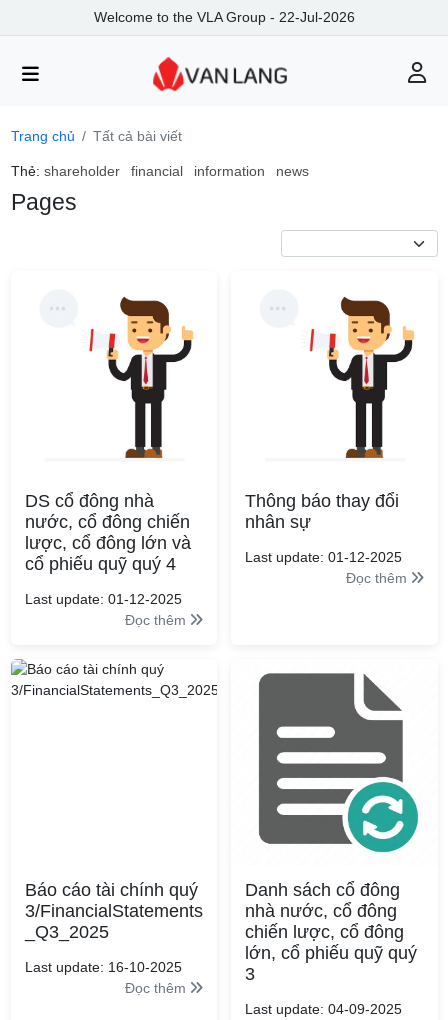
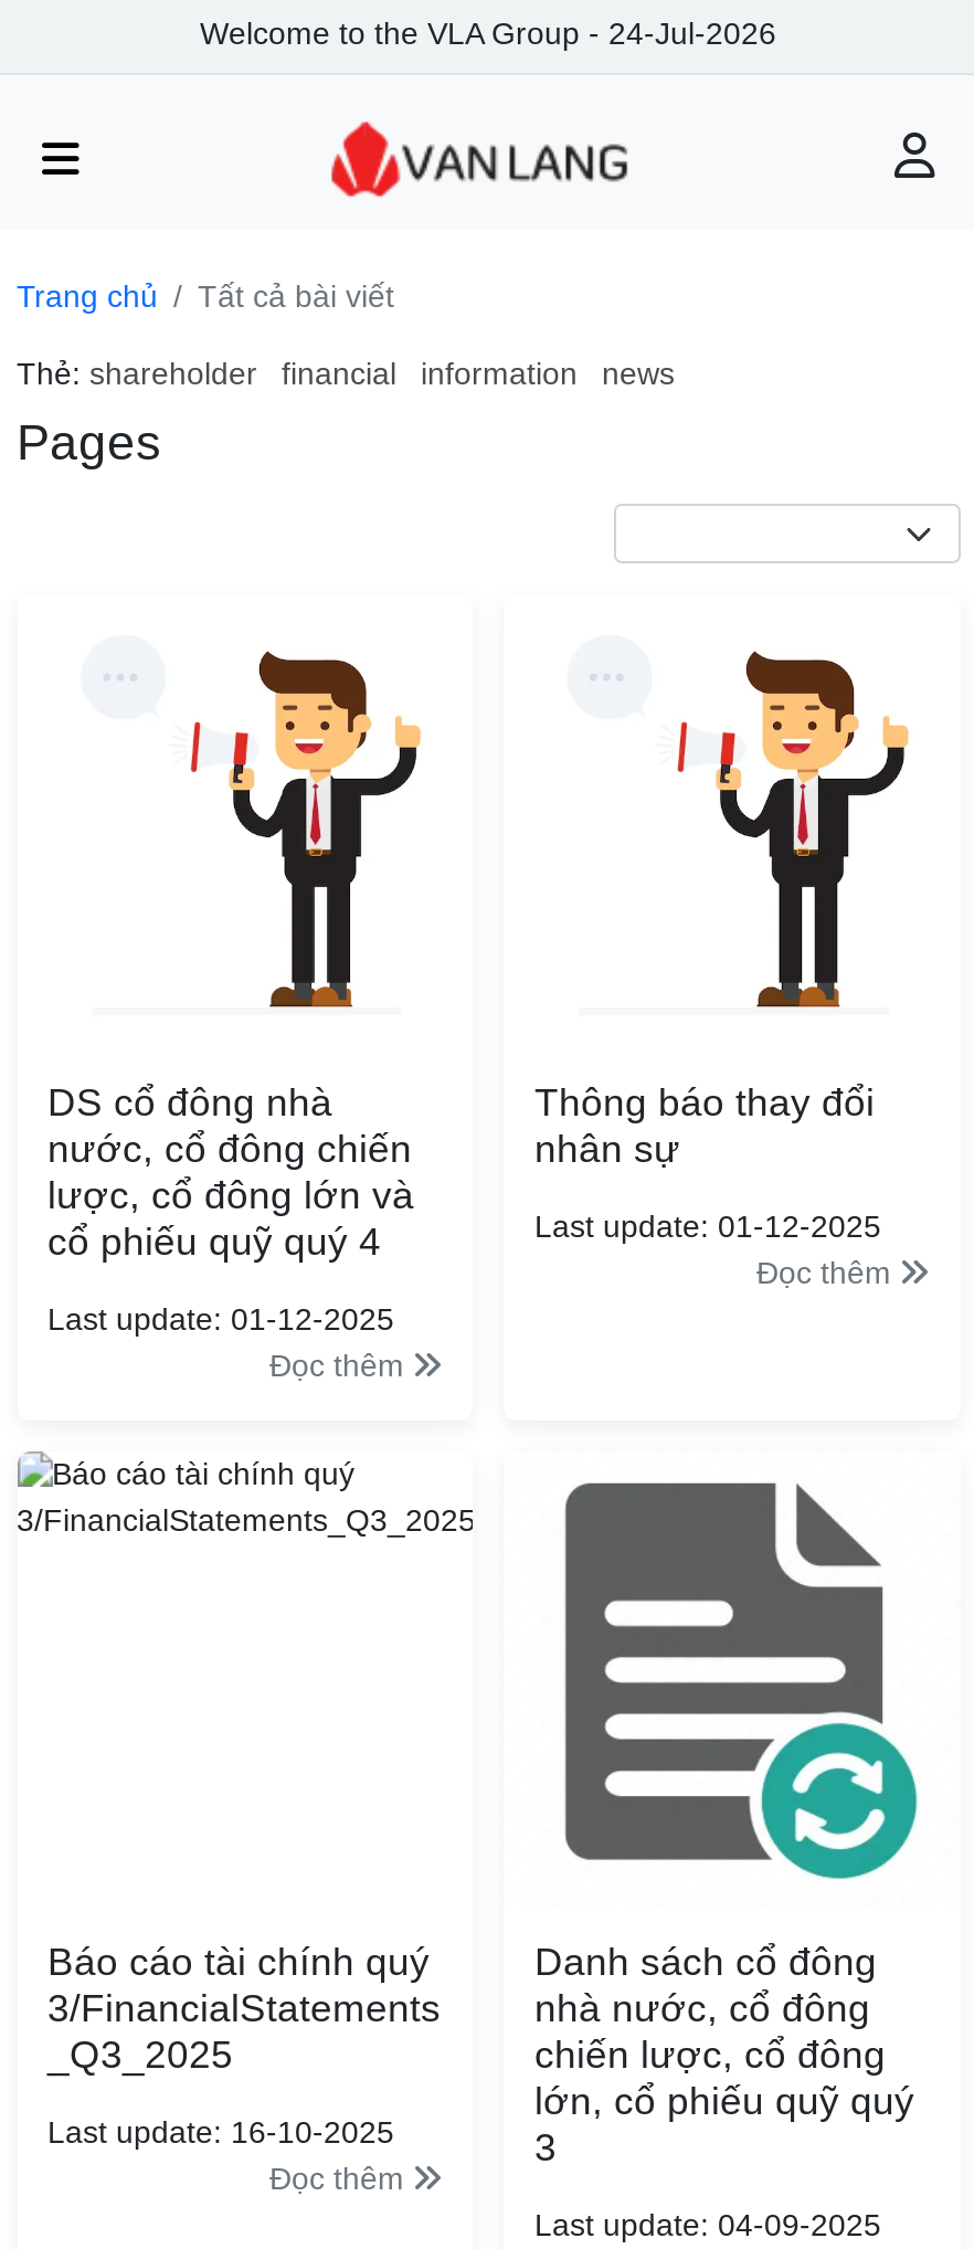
[93,9,354,25] Welcome to the VLA Group - 22-Jul-2026 -> [200,15,776,51] Welcome to the VLA Group - 24-Jul-2026

